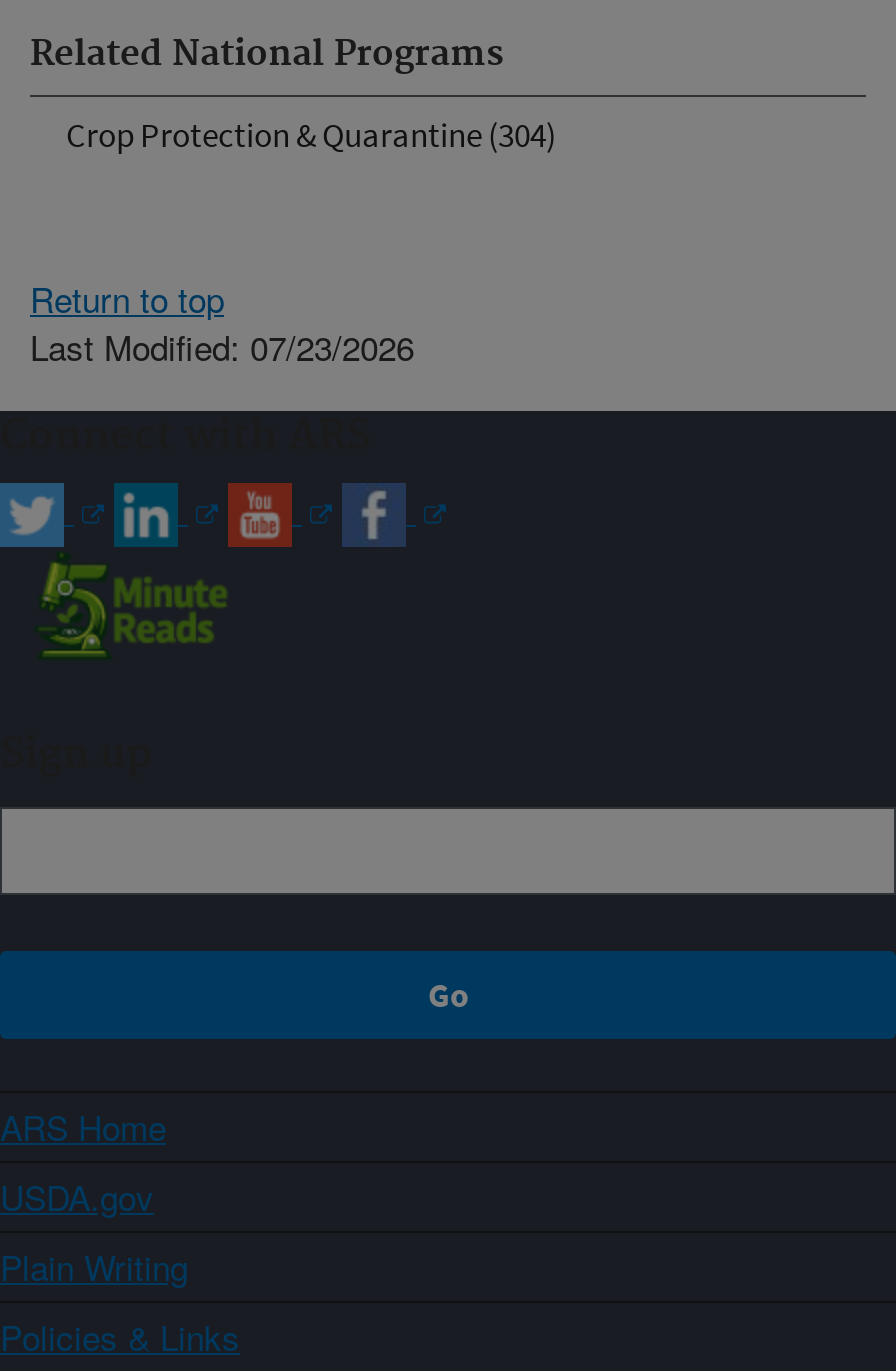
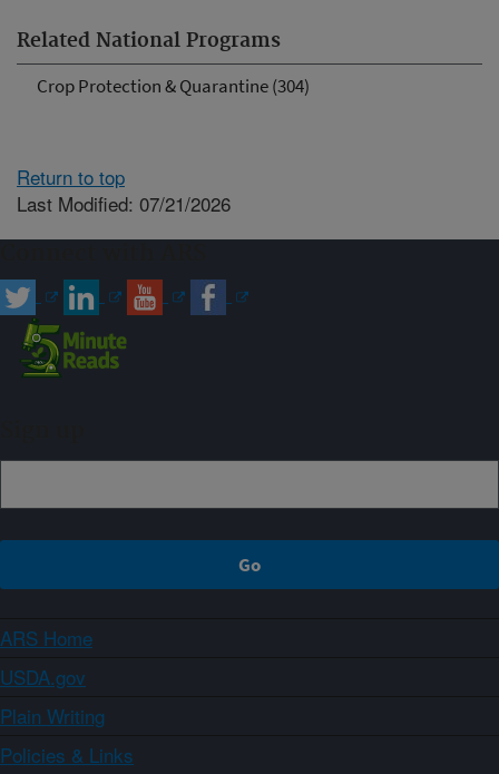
[30,320,414,370] Last Modified: 07/23/2026 -> [17,189,231,217] Last Modified: 07/21/2026

